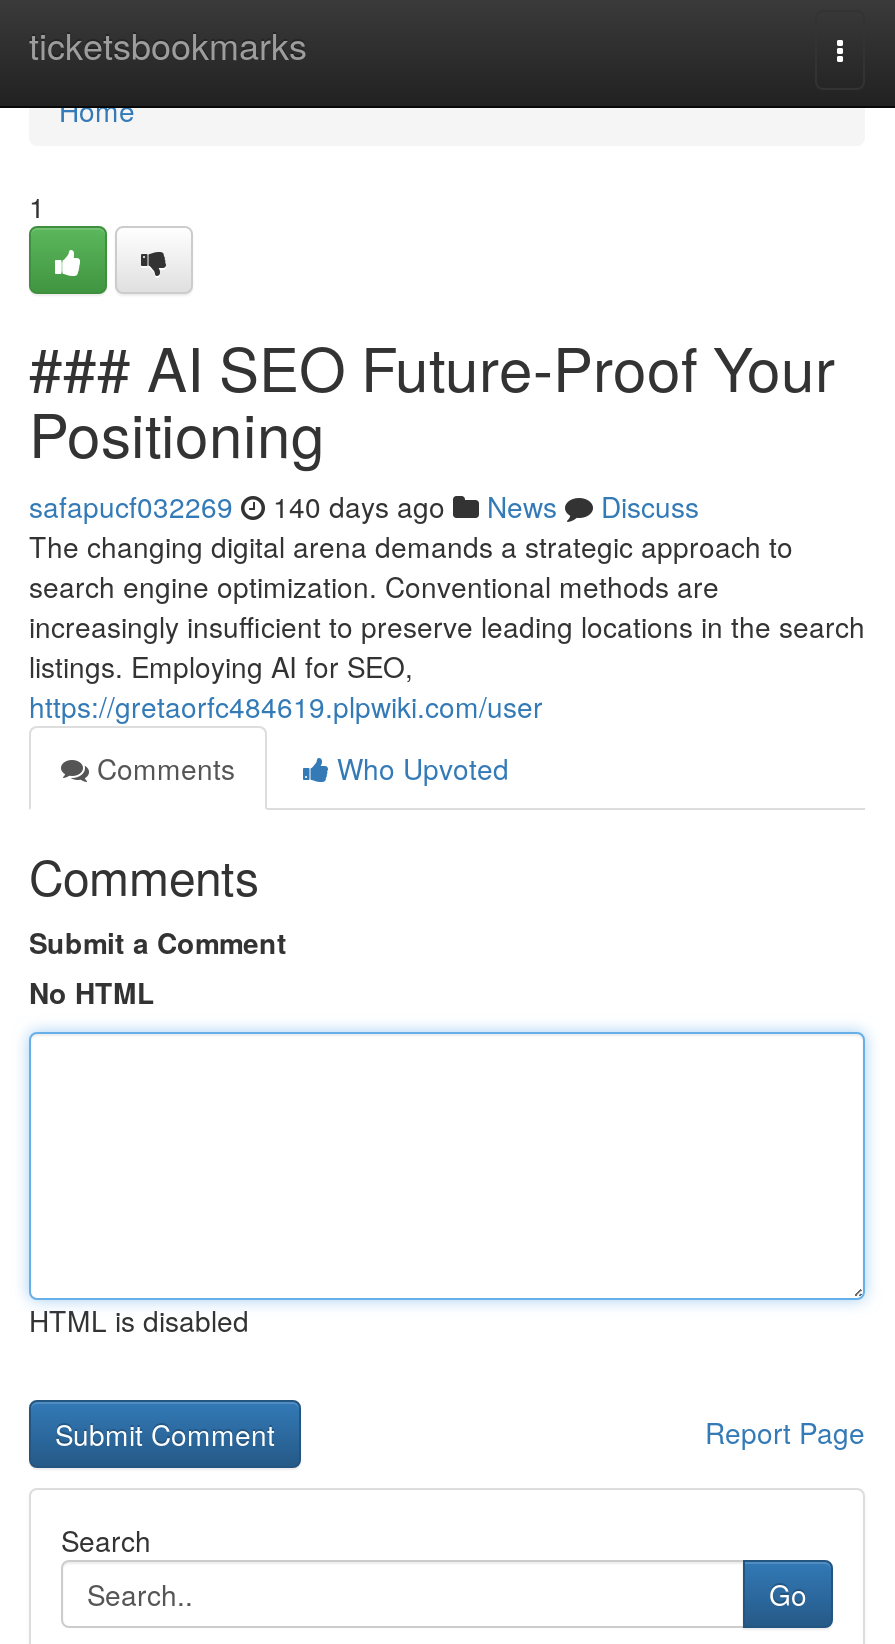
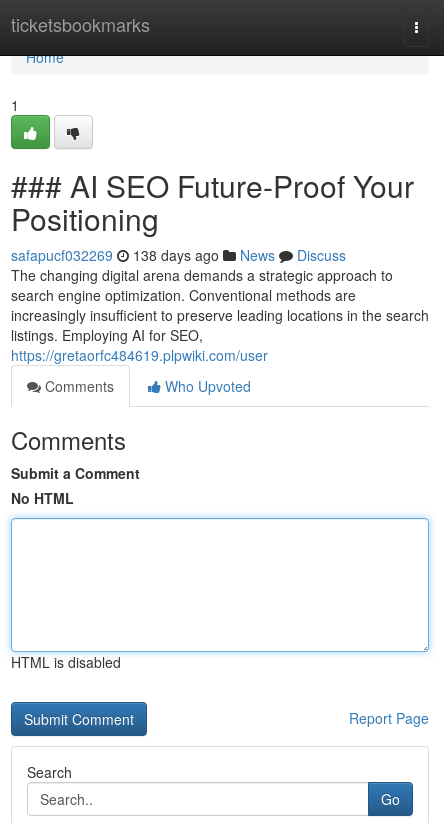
[29,486,699,526] safapucf032269 140 days ago News Discuss -> [11,245,346,265] safapucf032269 138 days ago News Discuss

